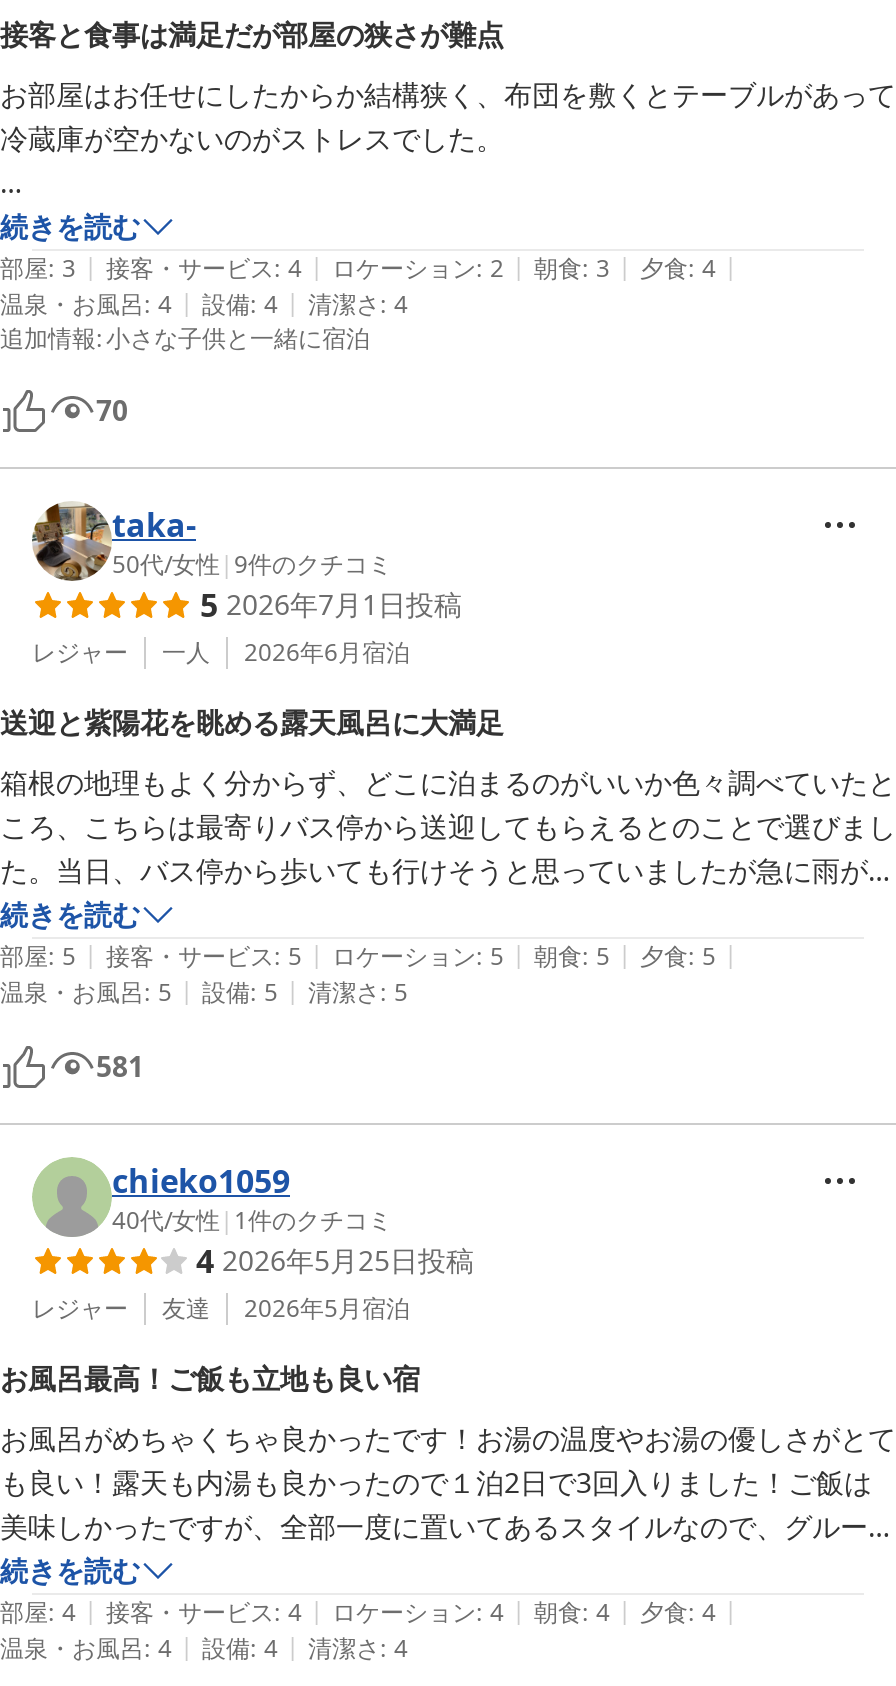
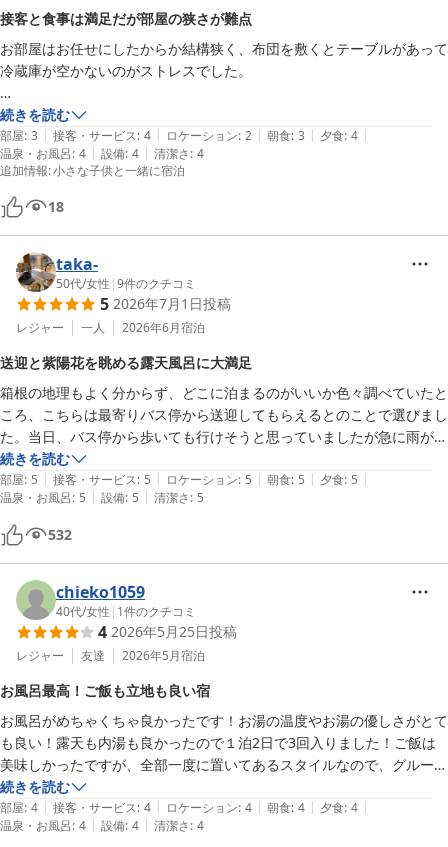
[96,391,128,429] 70 -> [48,197,64,216] 18
[96,1047,144,1085] 581 -> [48,525,72,544] 532

